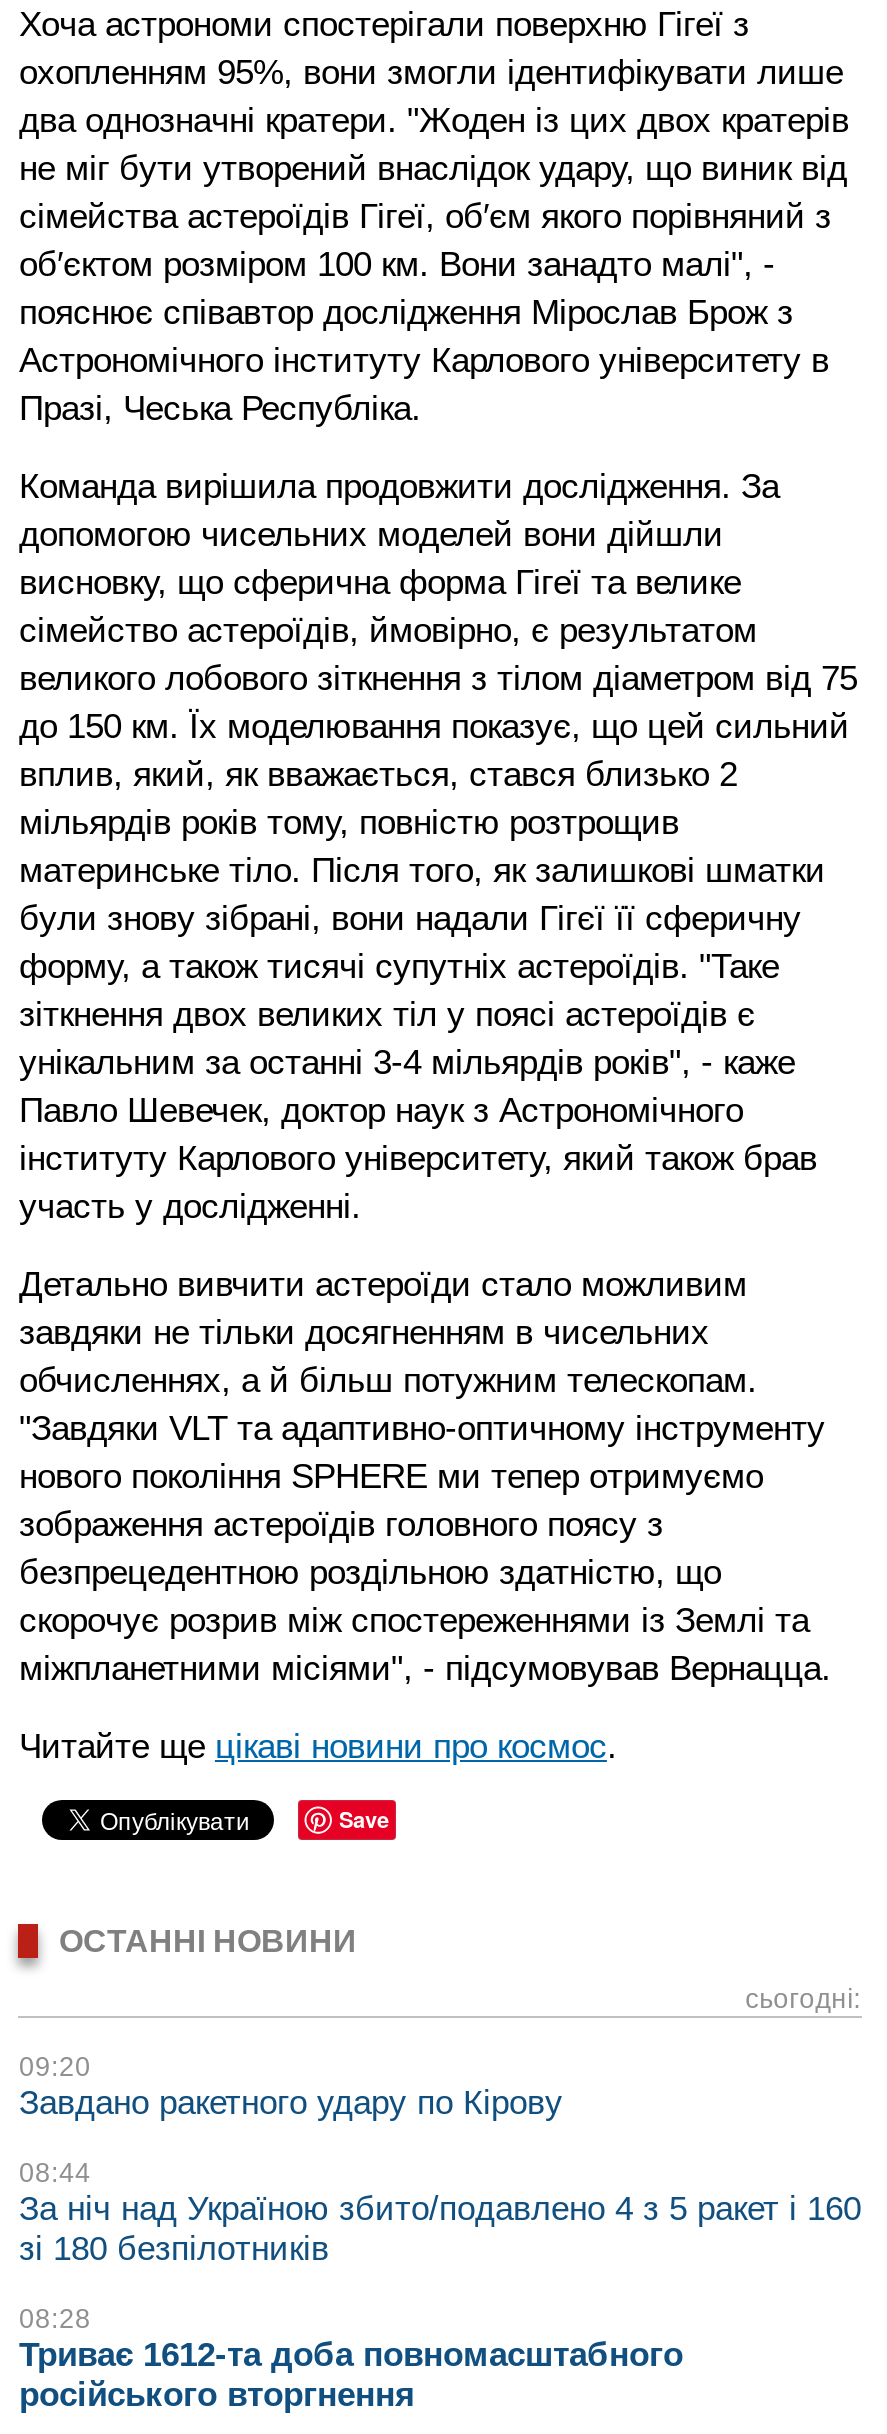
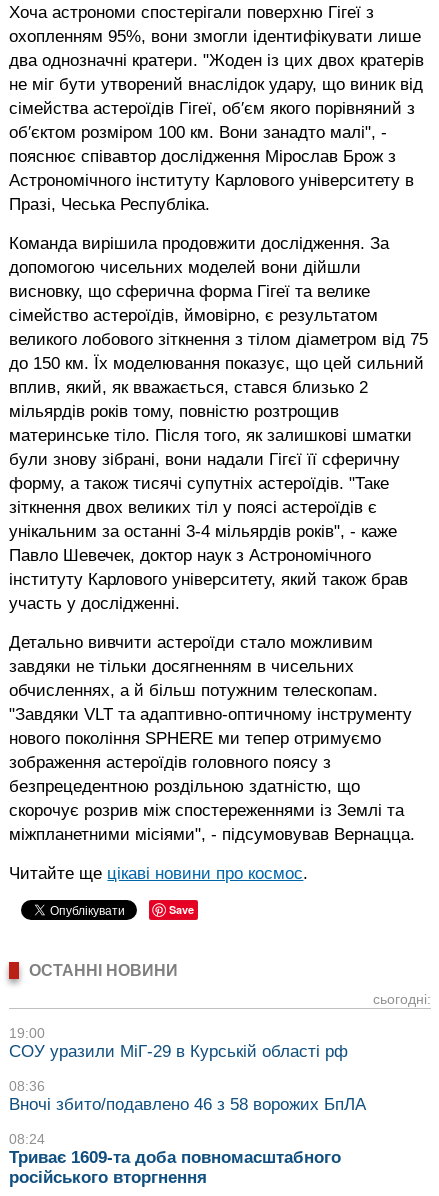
[19,2052,563,2122] 09:20 | Завдано ракетного удару по Кірову -> [9,1026,348,1061] 19:00 | СОУ уразили МіГ-29 в Курській області рф
[19,2158,861,2268] 08:44 | За ніч над Україною збито/подавлено 4 з 5 ракет і 160 | зі 180 безпілотників -> [9,1079,366,1114] 08:36 | Вночі збито/подавлено 46 з 58 ворожих БпЛА
[19,2304,683,2374] 08:28 | Триває 1612-та доба повномасштабного -> [9,1132,341,1167] 08:24 | Триває 1609-та доба повномасштабного

